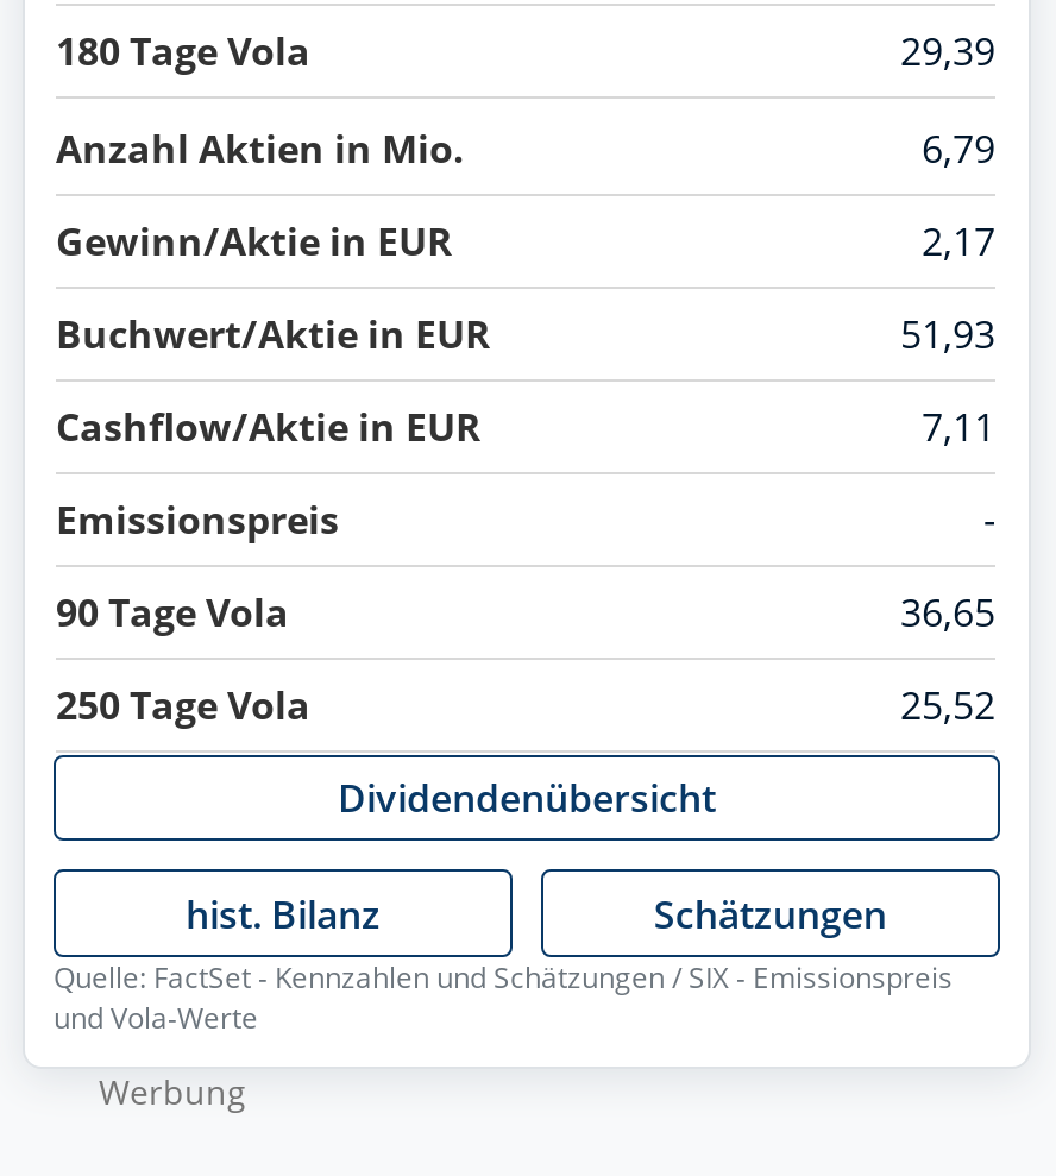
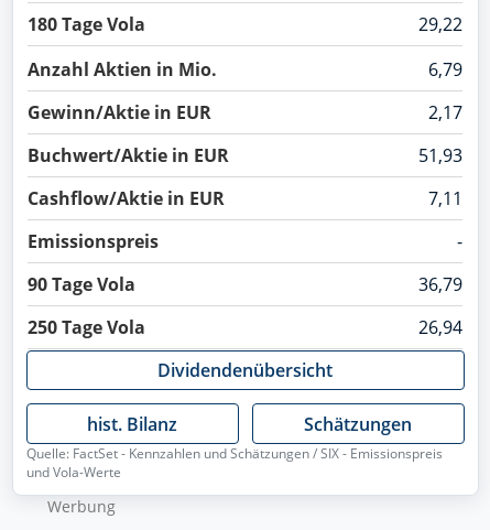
[900,24,995,77] 29,39 -> [418,12,462,36] 29,22
[900,586,995,638] 36,65 -> [418,272,462,296] 36,79
[900,678,995,731] 25,52 -> [418,315,462,339] 26,94

